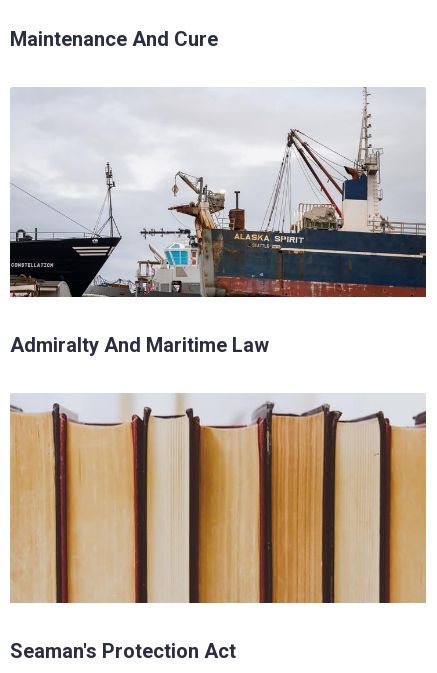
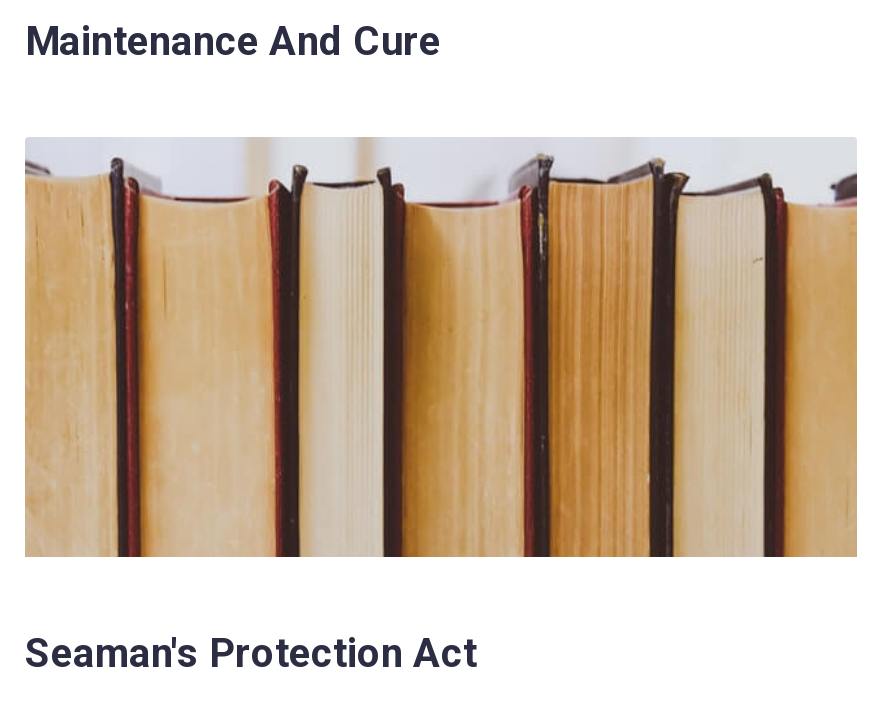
[9,87,427,357] [image] | Admiralty And Maritime Law -> none

